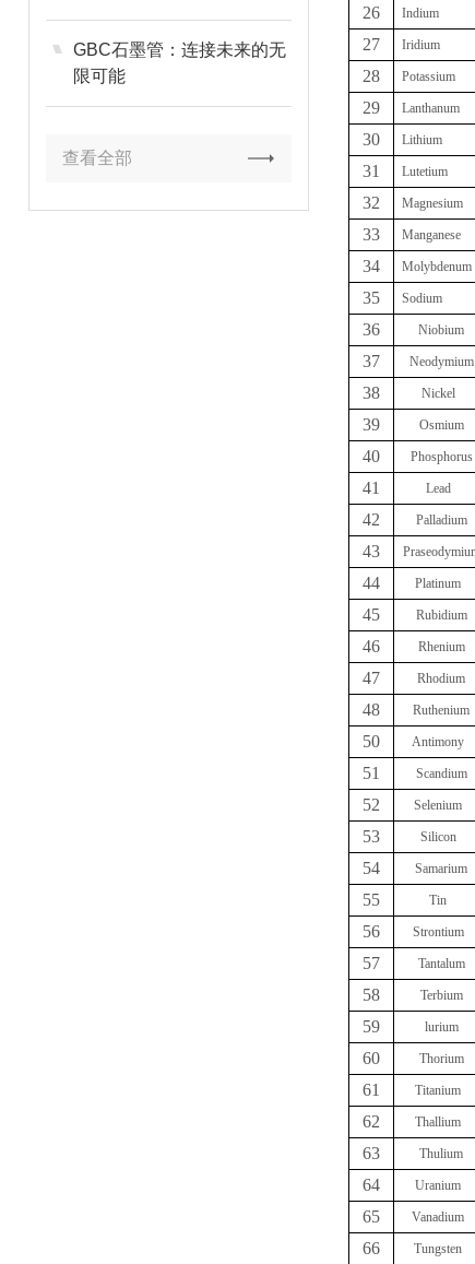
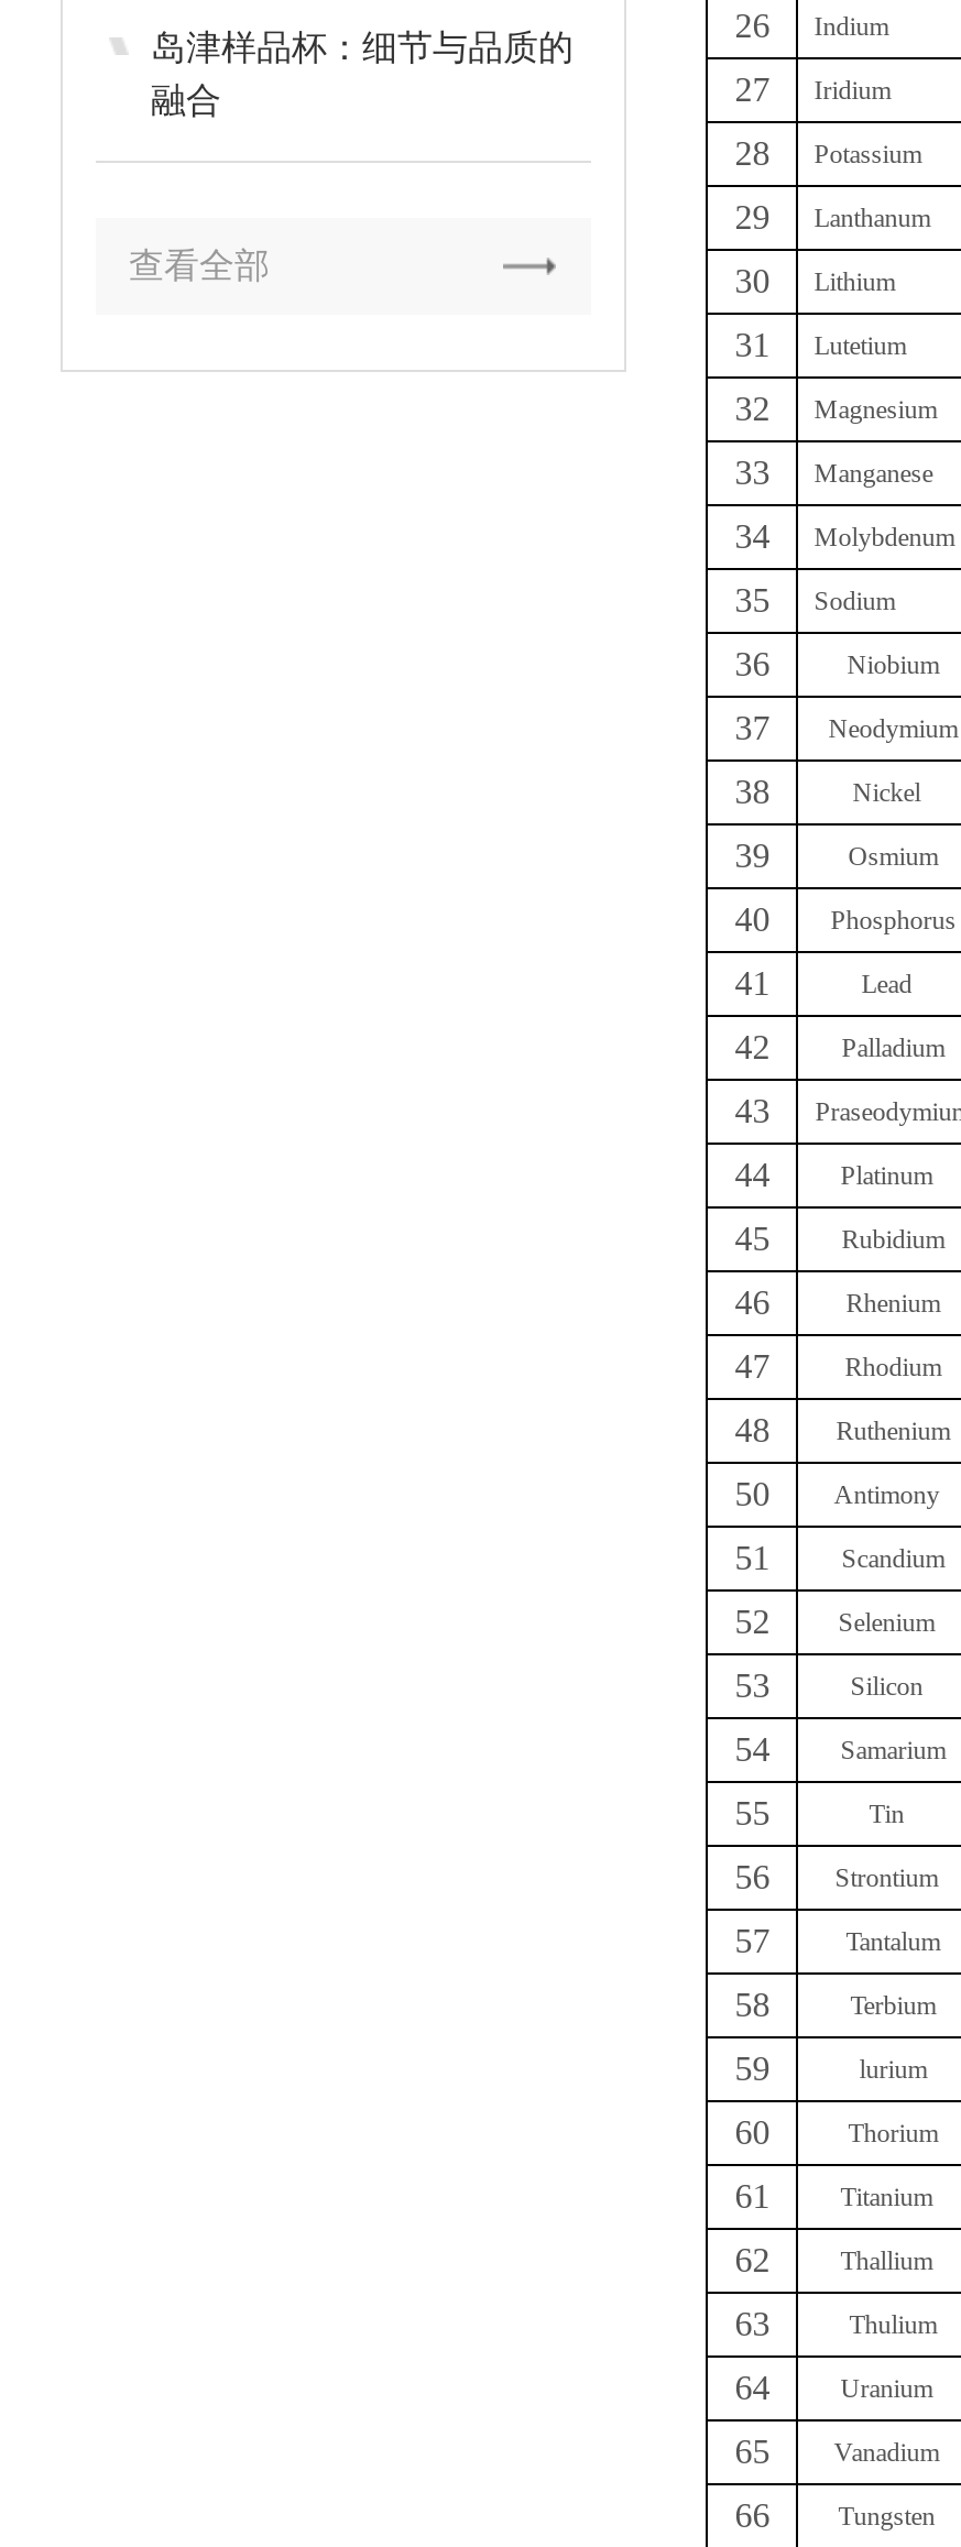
[73,40,286,85] GBC石墨管：连接未来的无 | 限可能 -> [151,29,574,119] 岛津样品杯：细节与品质的 | 融合
moved [62,149,132,167] -> [129,247,270,284]: 查看全部

